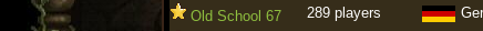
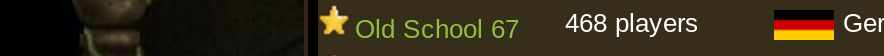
[190,4,381,24] Old School 67 289 players -> [355,8,699,44] Old School 67 468 players

